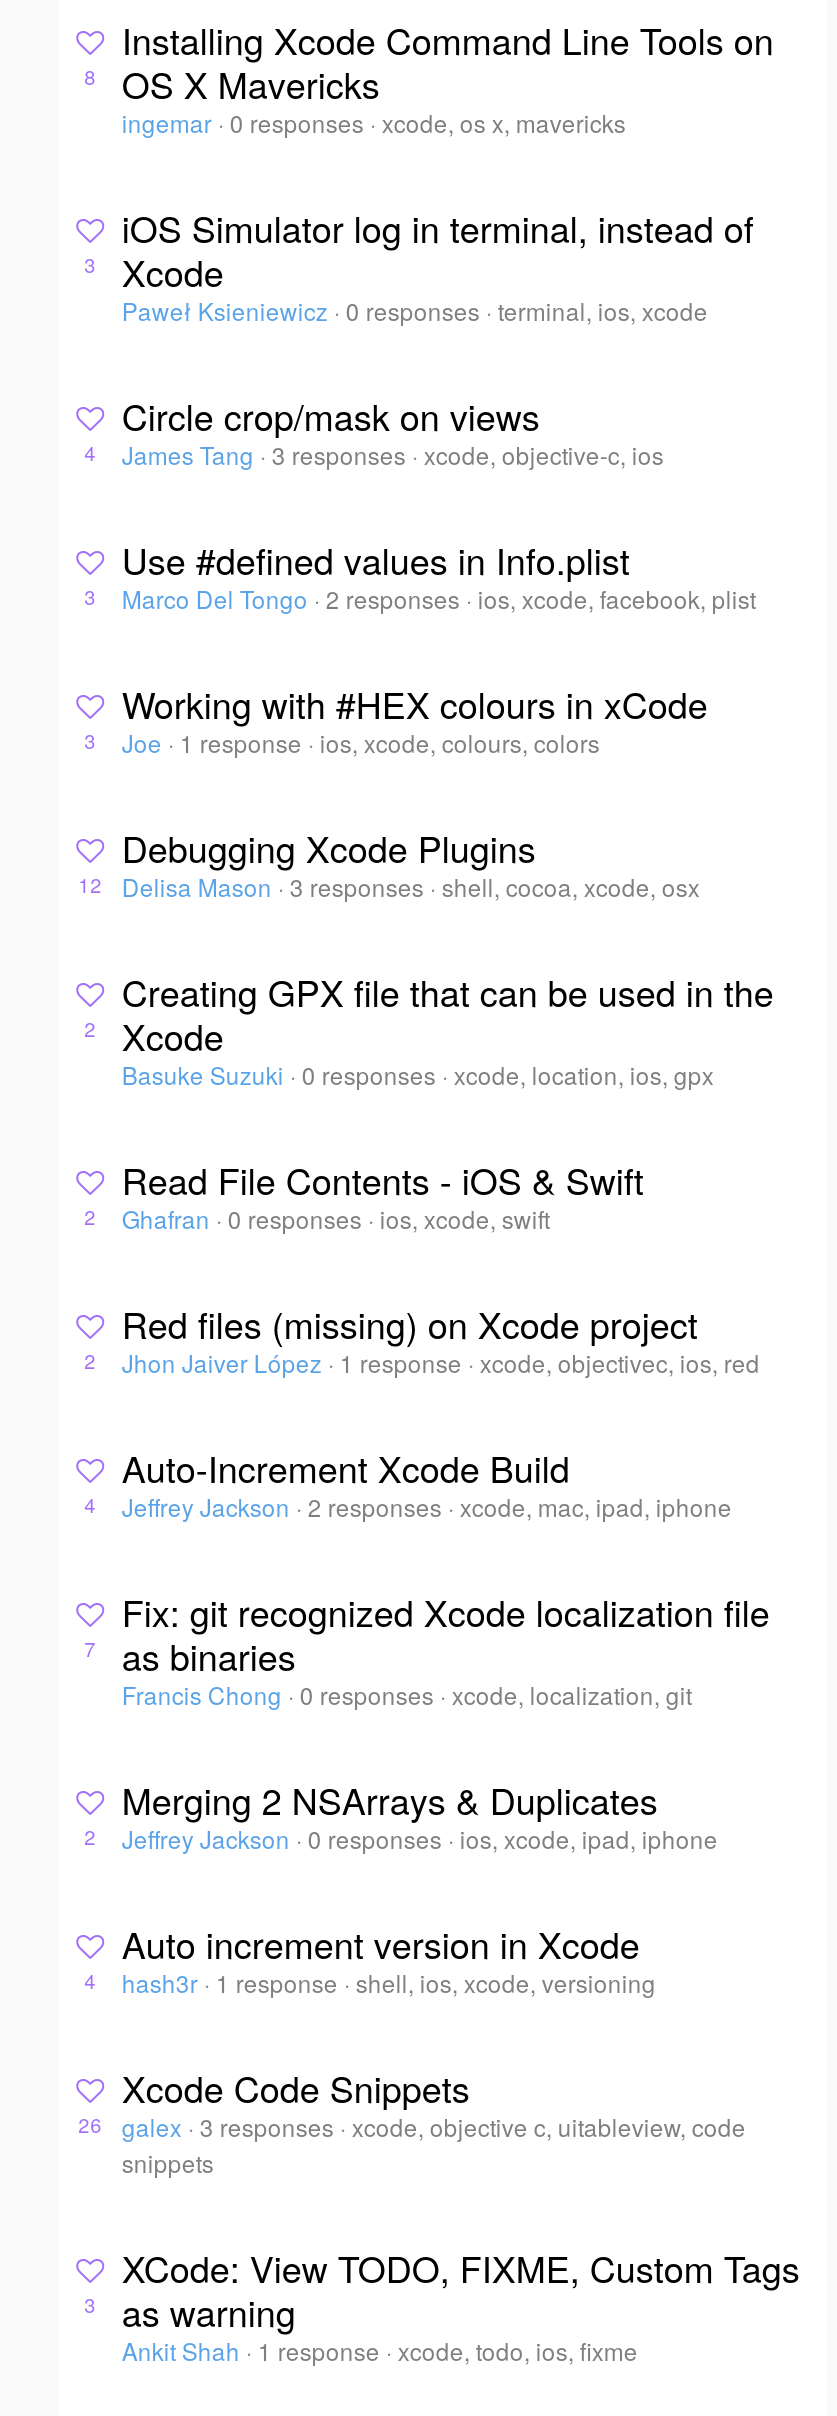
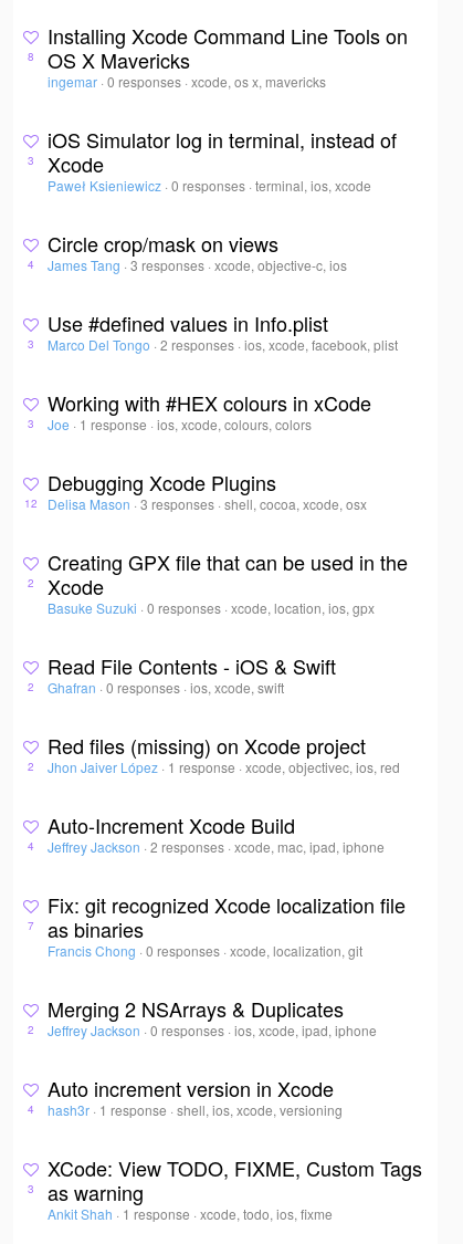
[122,2061,746,2179] Xcode Code Snippets | galex · 3 responses · xcode, objective c, uitableview, code | snippets -> none
[78,2112,102,2140] 26 -> none

